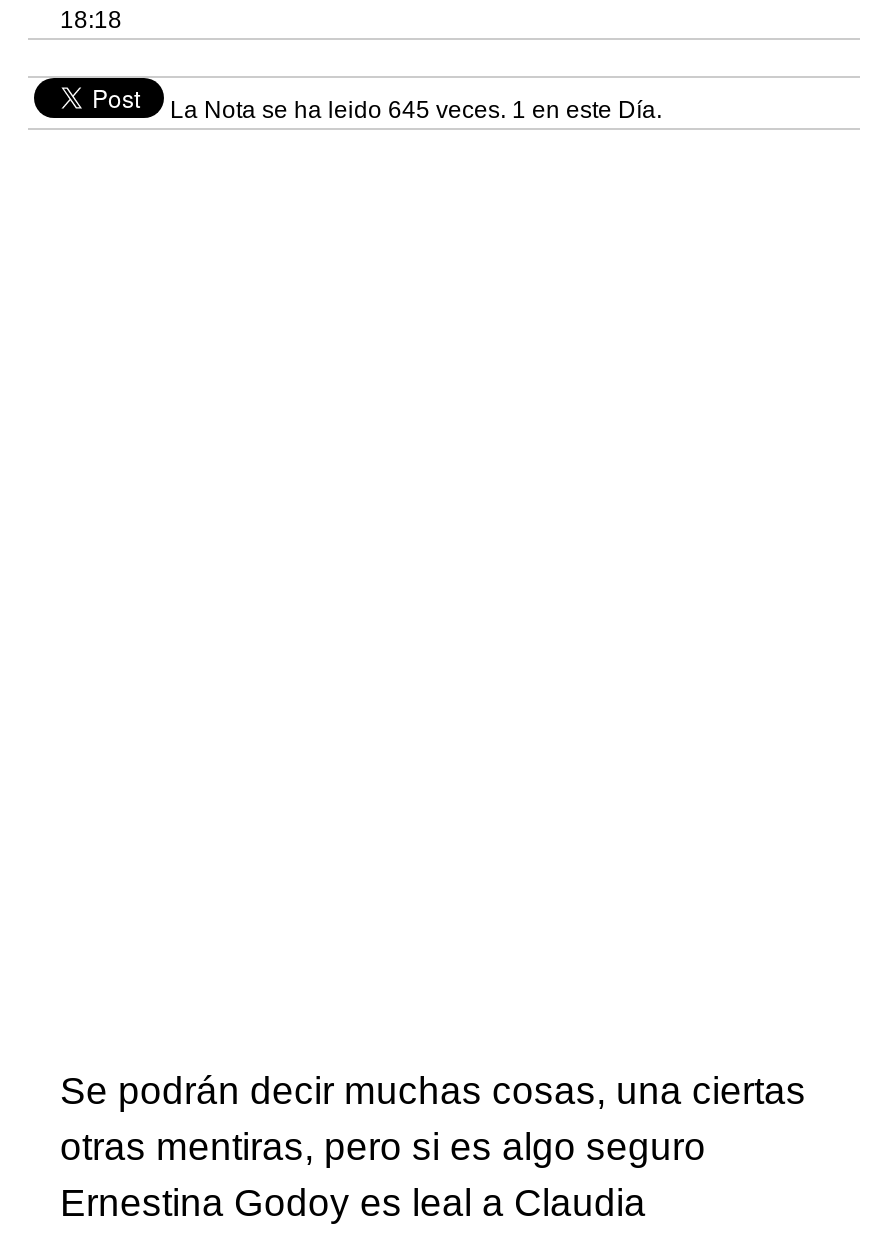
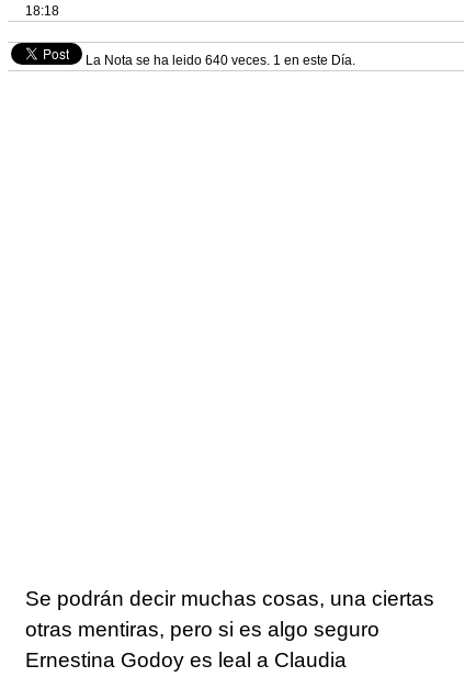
[164,96,662,124] La Nota se ha leido 645 veces. 1 en este Día. -> [82,53,355,68] La Nota se ha leido 640 veces. 1 en este Día.

